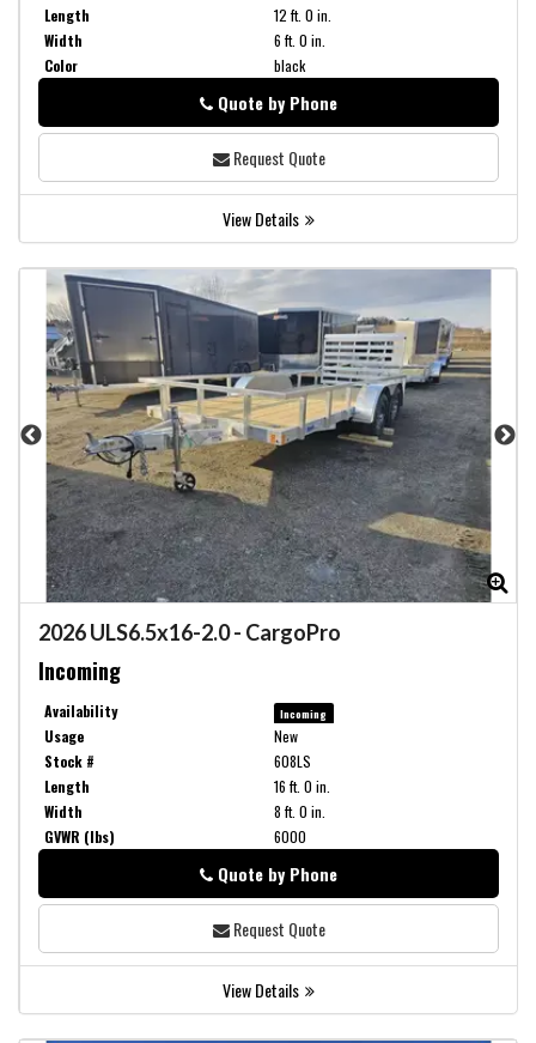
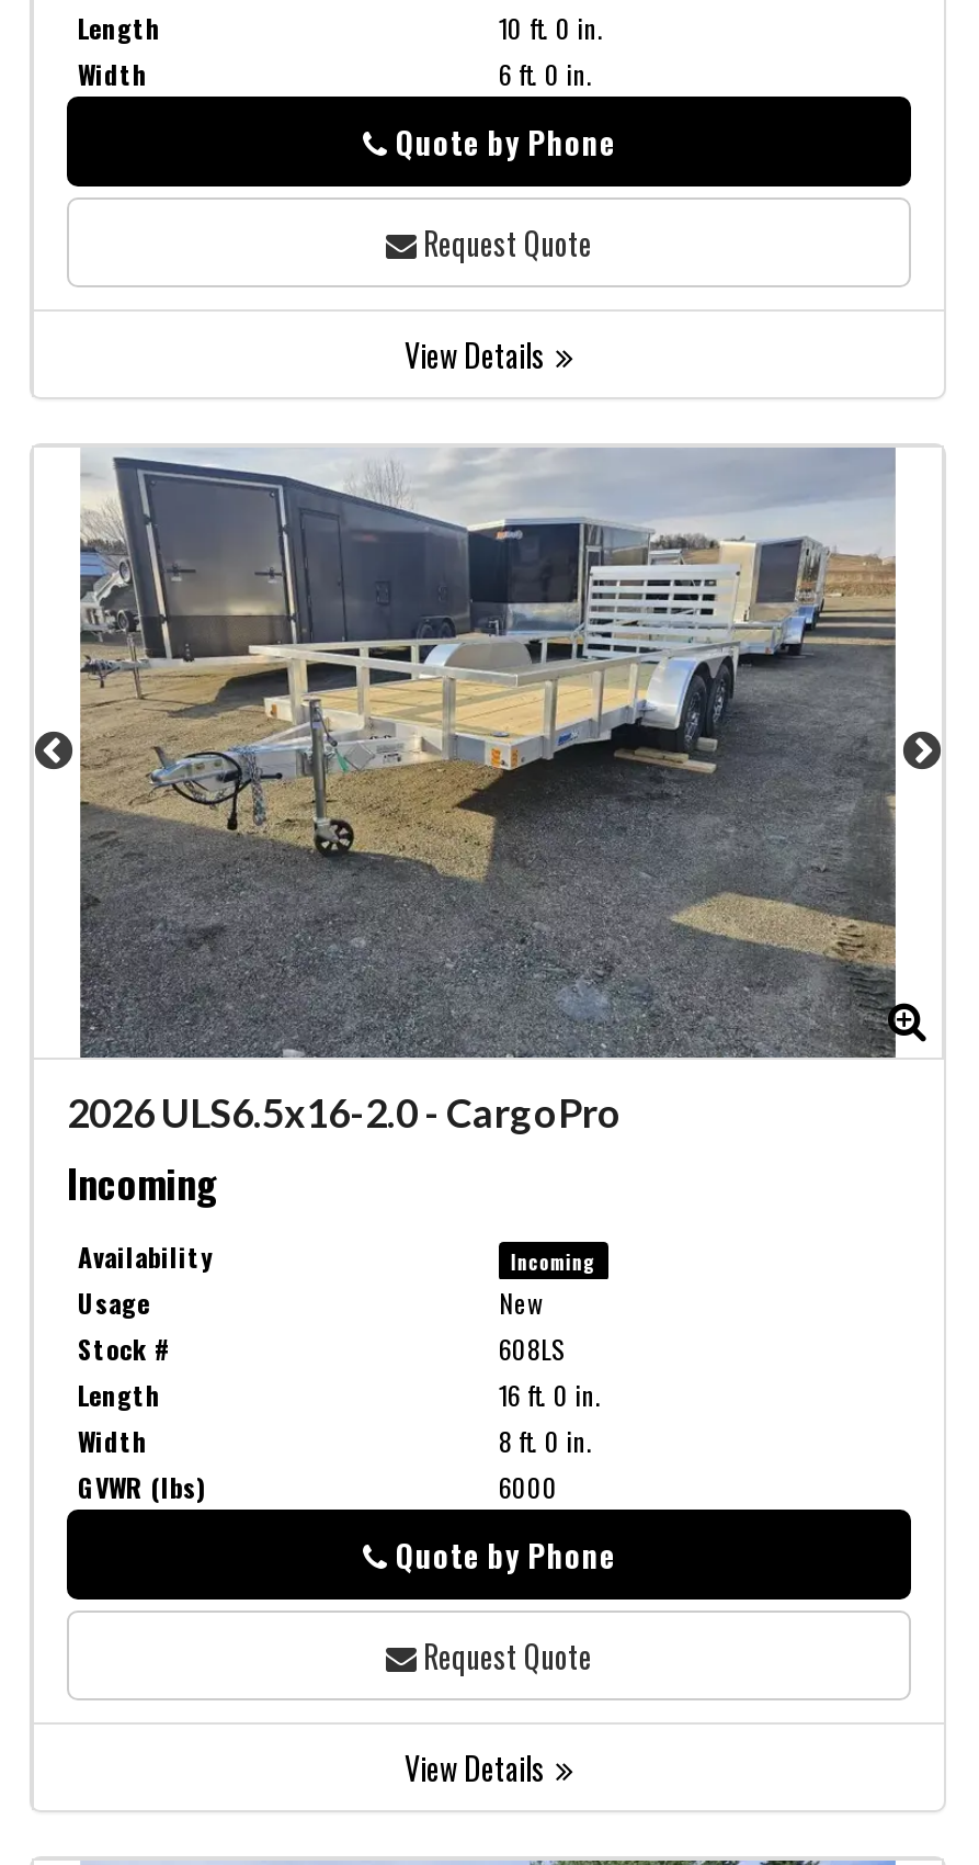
[274,4,331,25] 12 ft. 0 in. -> [499,8,604,45] 10 ft. 0 in.
[44,55,305,75] Color | black -> none

